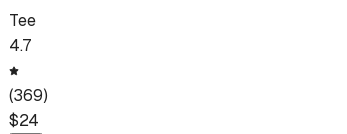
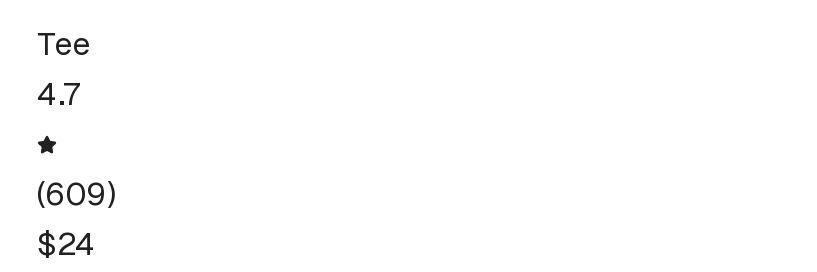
[9,85,48,106] (369) -> [37,173,117,215] (609)

